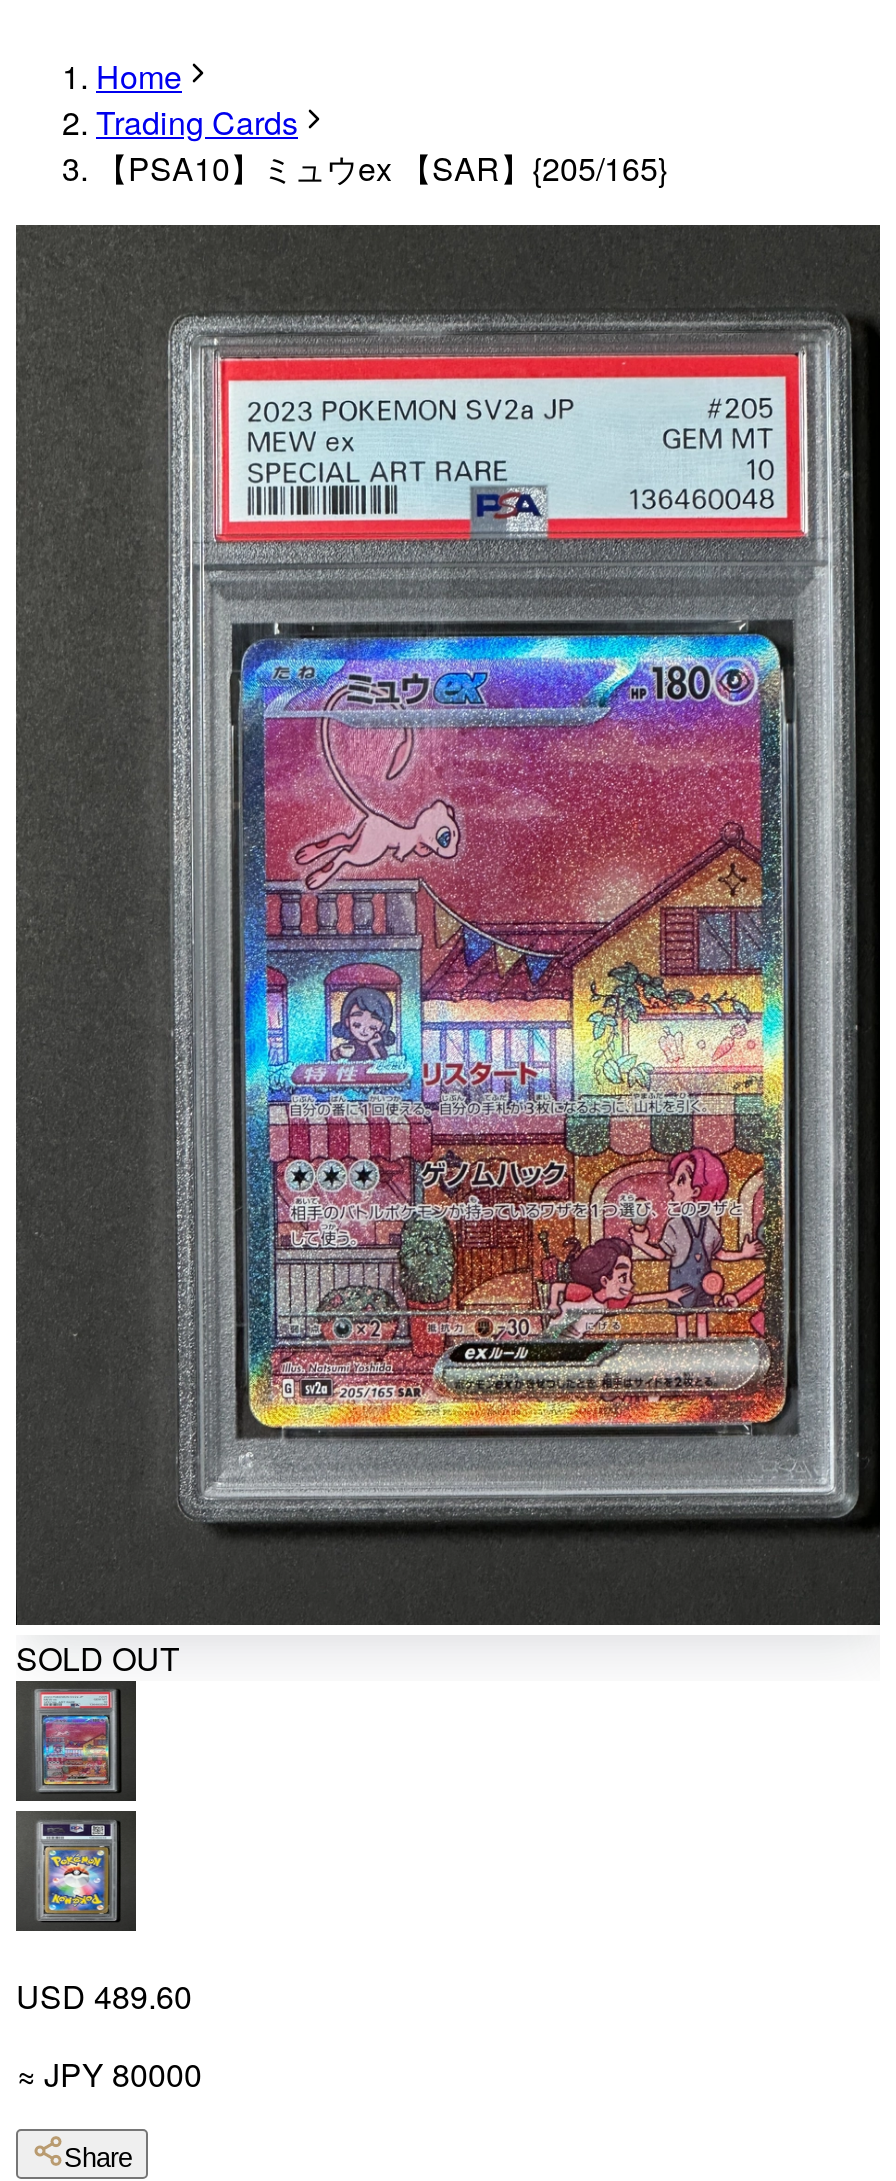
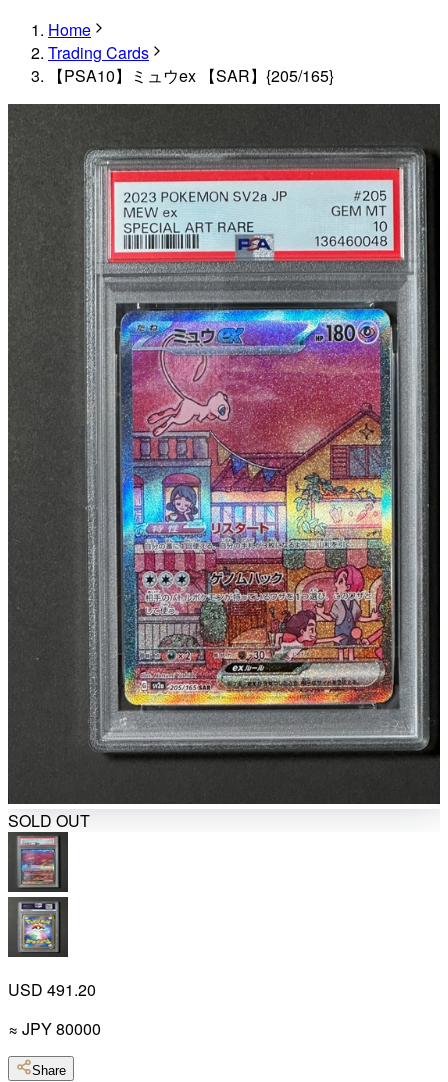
[16,1973,192,2019] USD 489.60 -> [8,978,96,1001] USD 491.20

